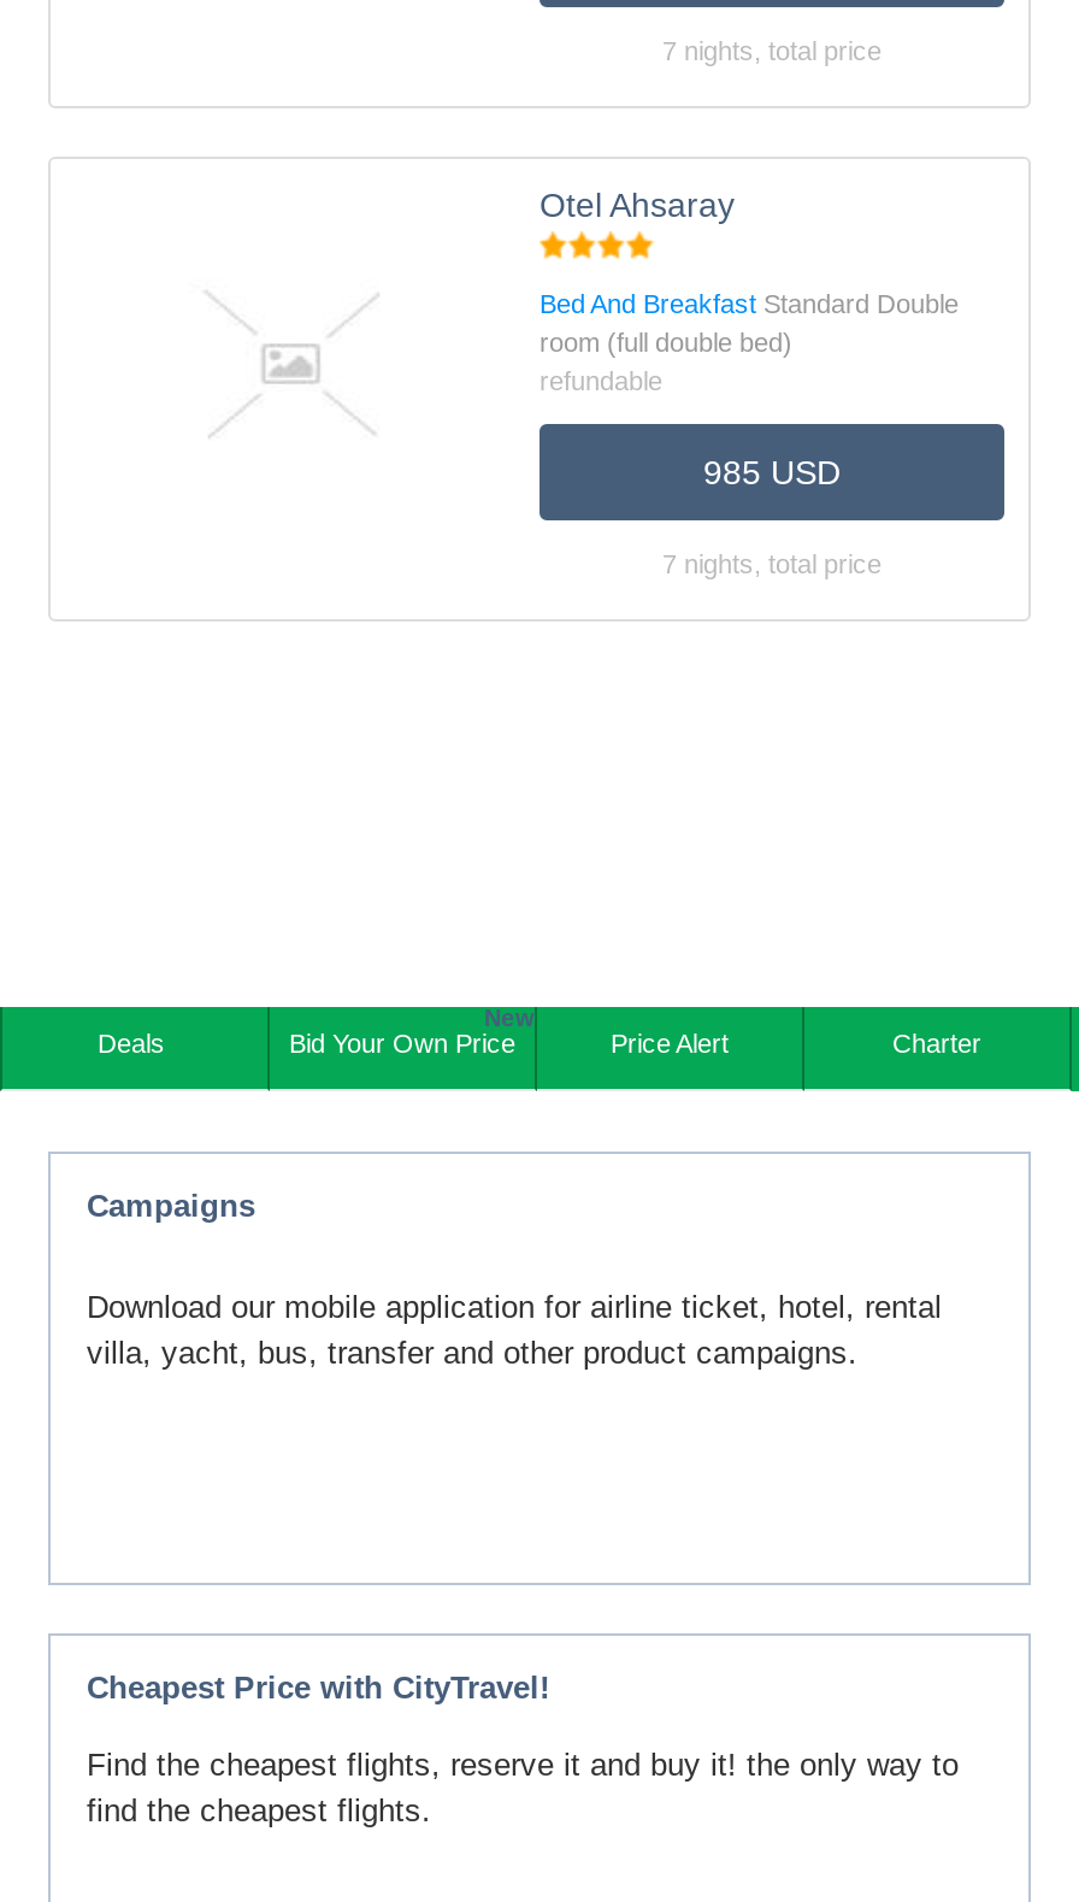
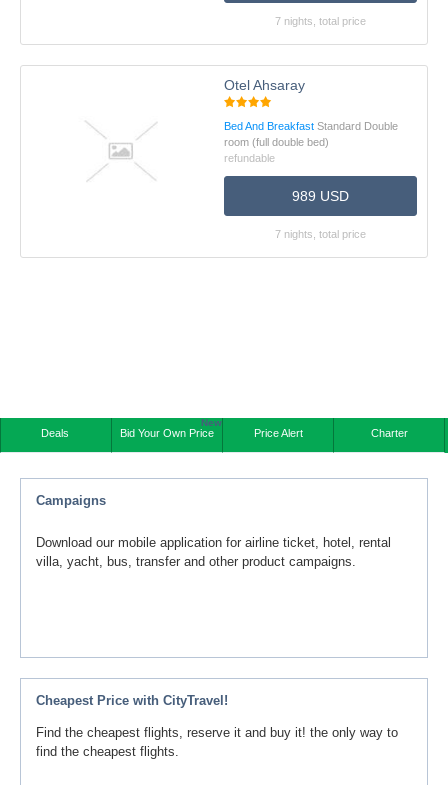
[703,453,841,491] 985 USD -> [292,188,349,204] 989 USD

